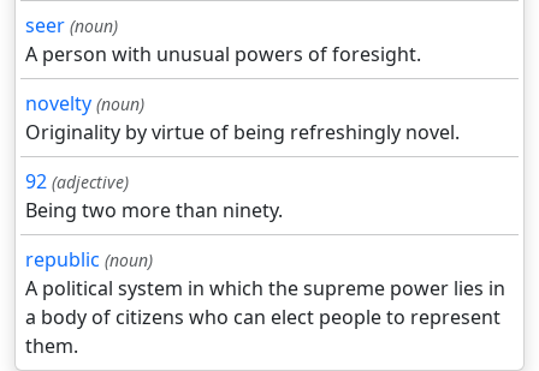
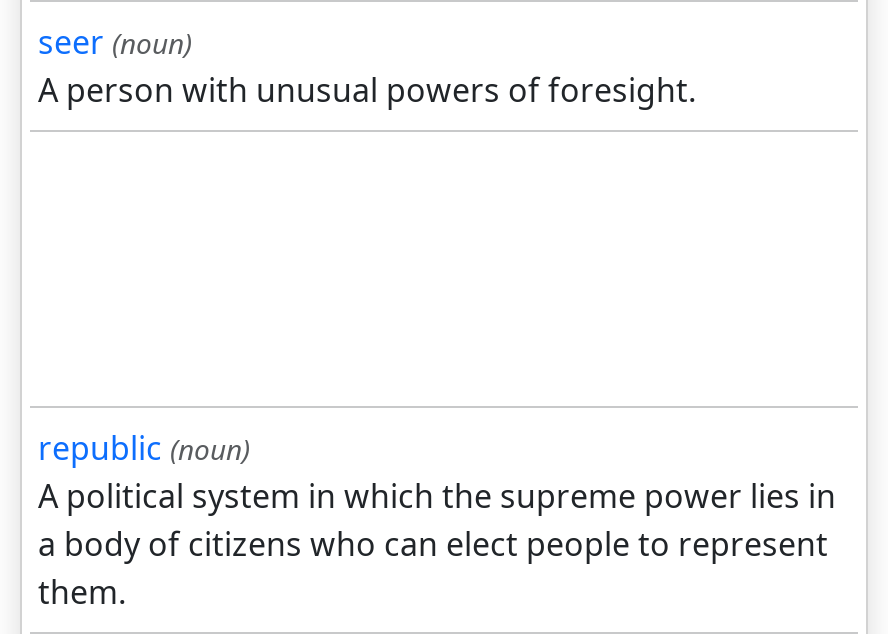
[25,90,460,224] novelty (noun) | Originality by virtue of being refreshingly novel. | 92 (adjective) | Being two more than ninety. -> none

